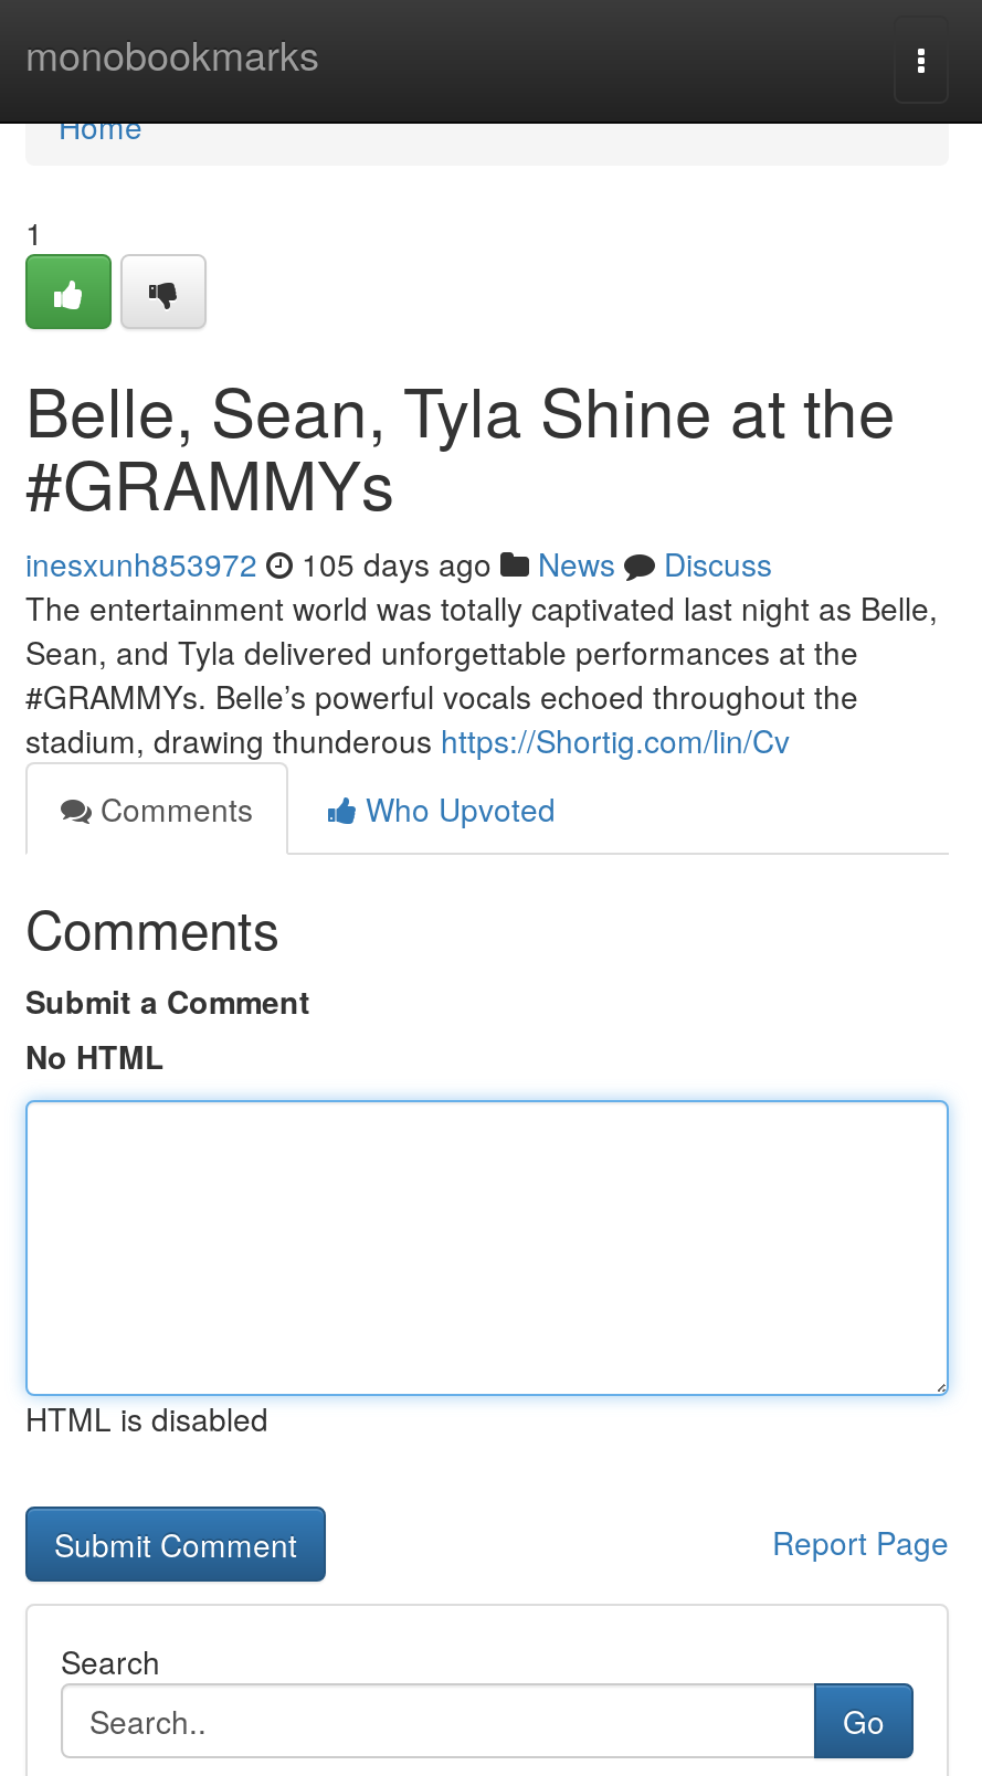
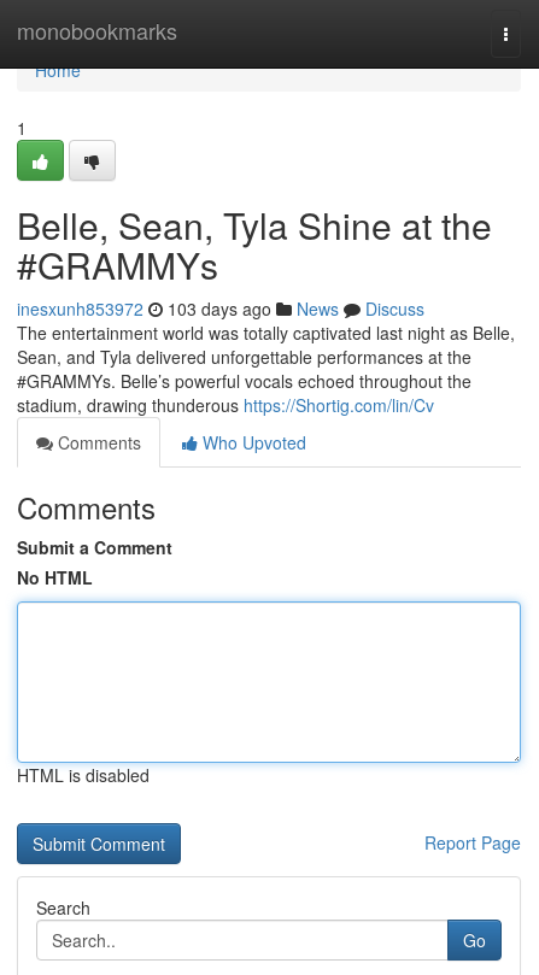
[25,541,772,585] inesxunh853972 105 days ago News Discuss -> [17,296,424,321] inesxunh853972 103 days ago News Discuss

